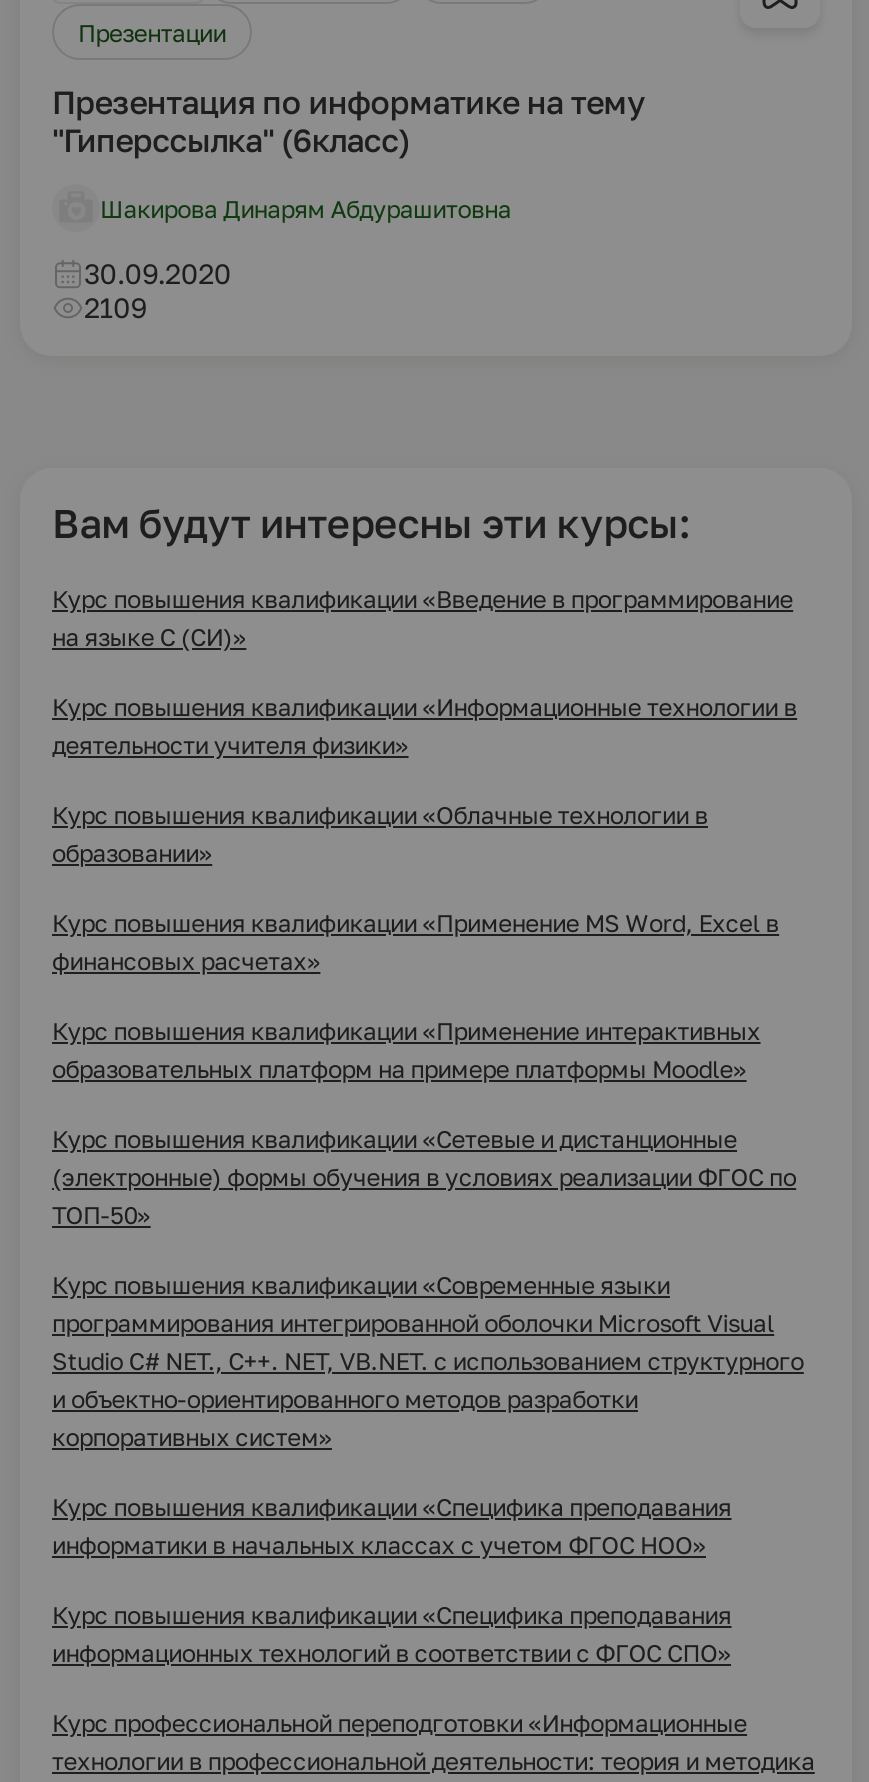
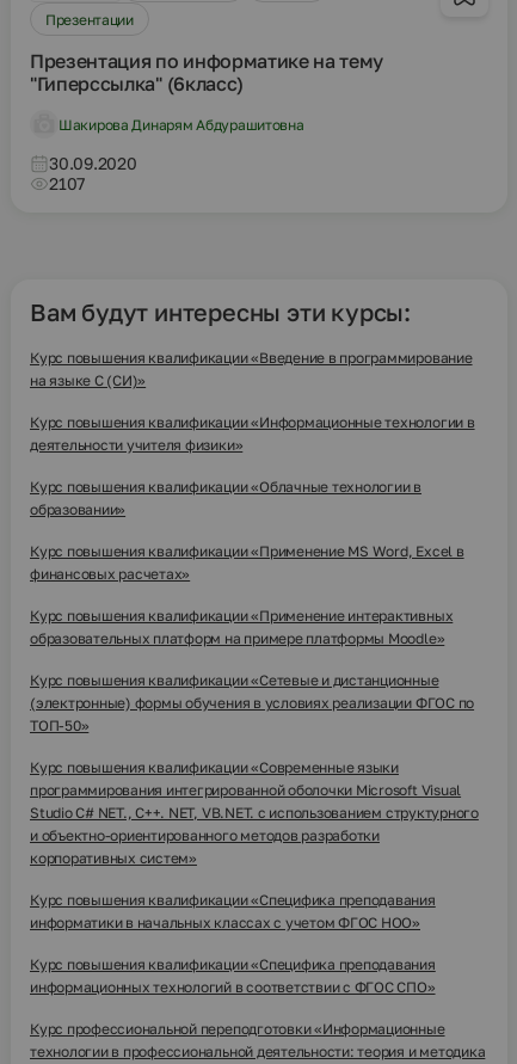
[84,290,146,324] 2109 -> [49,173,85,193] 2107

